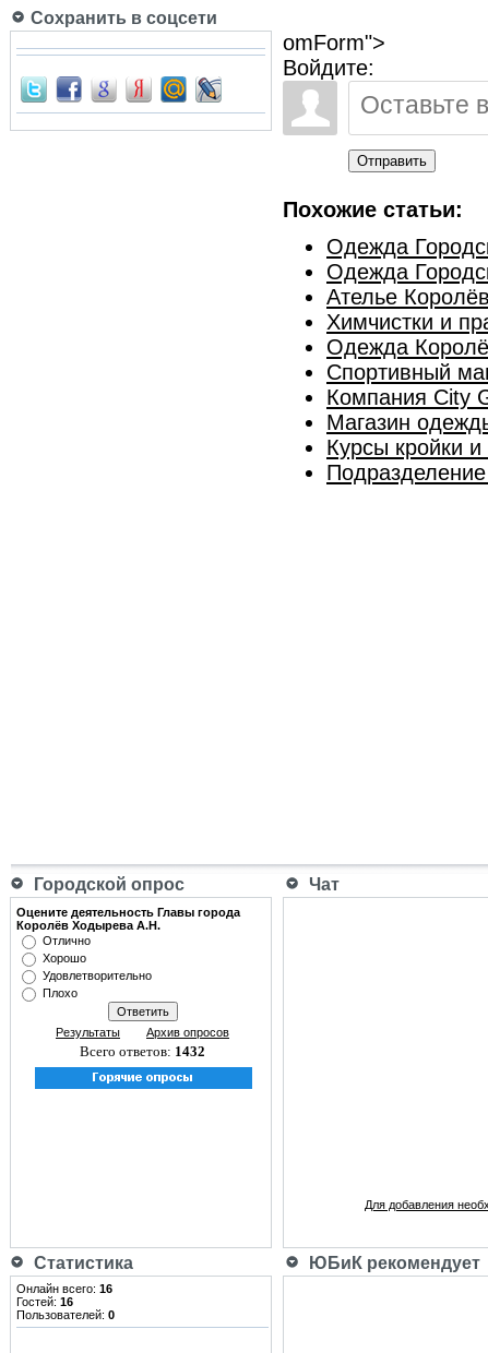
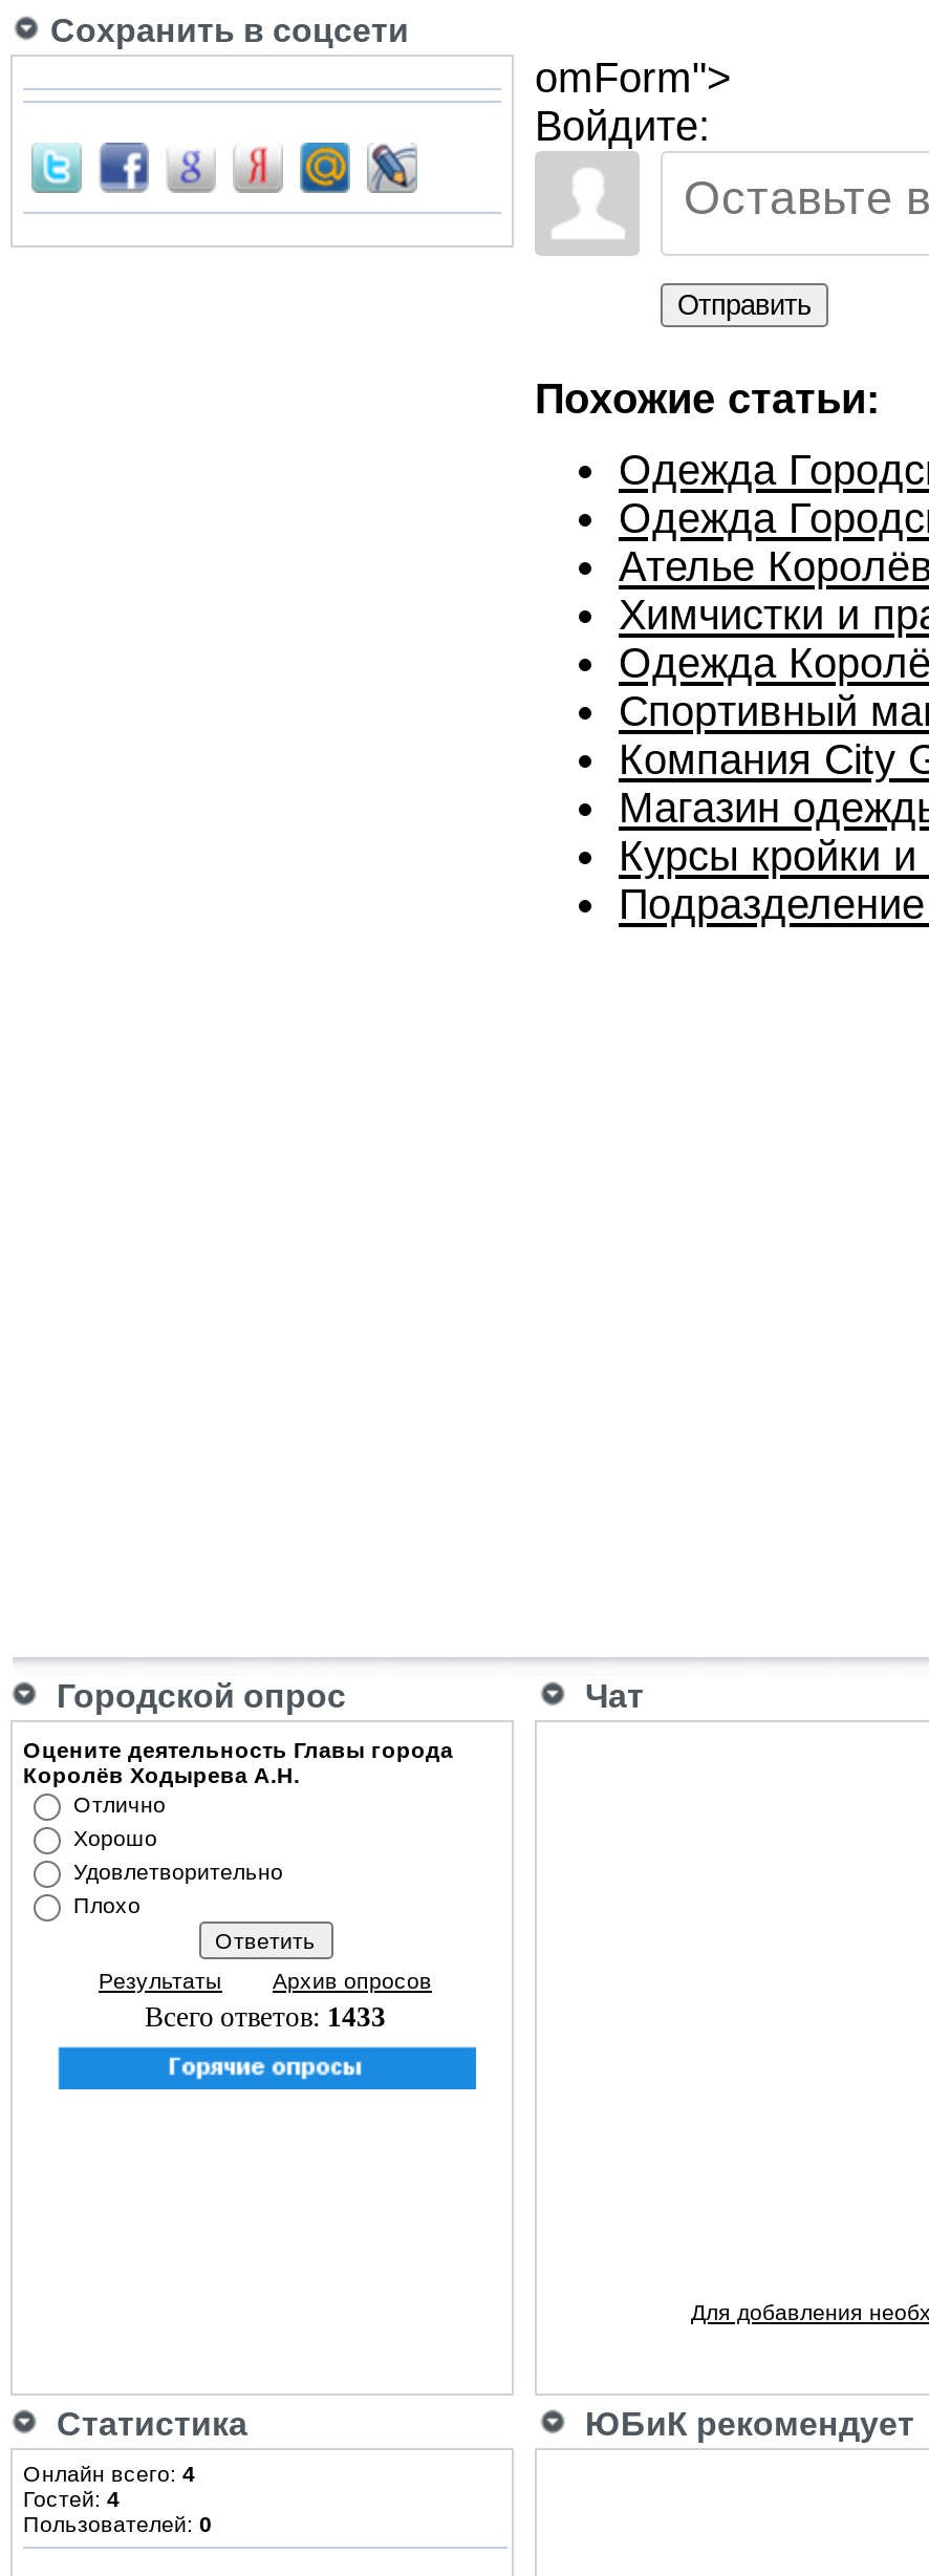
[80,1043,205,1059] Всего ответов: 1432 -> [145,2001,386,2033] Всего ответов: 1433
[16,1282,112,1295] Онлайн всего: 16 -> [23,2461,195,2486] Онлайн всего: 4
[16,1295,73,1308] Гостей: 16 -> [23,2486,120,2511] Гостей: 4

